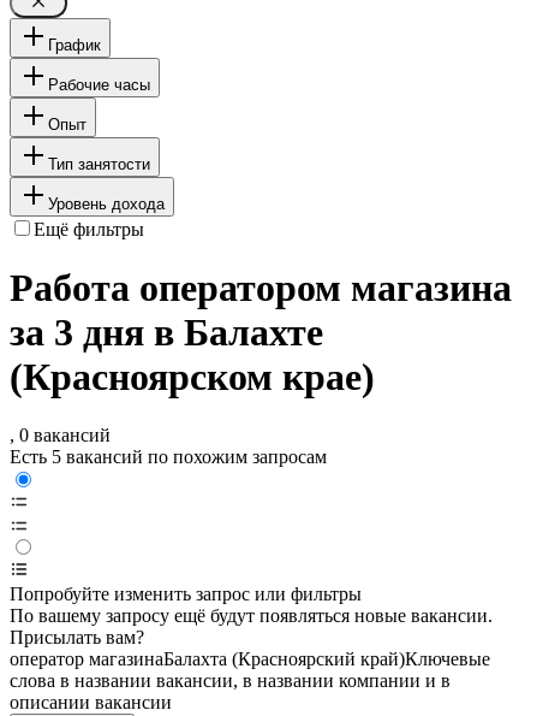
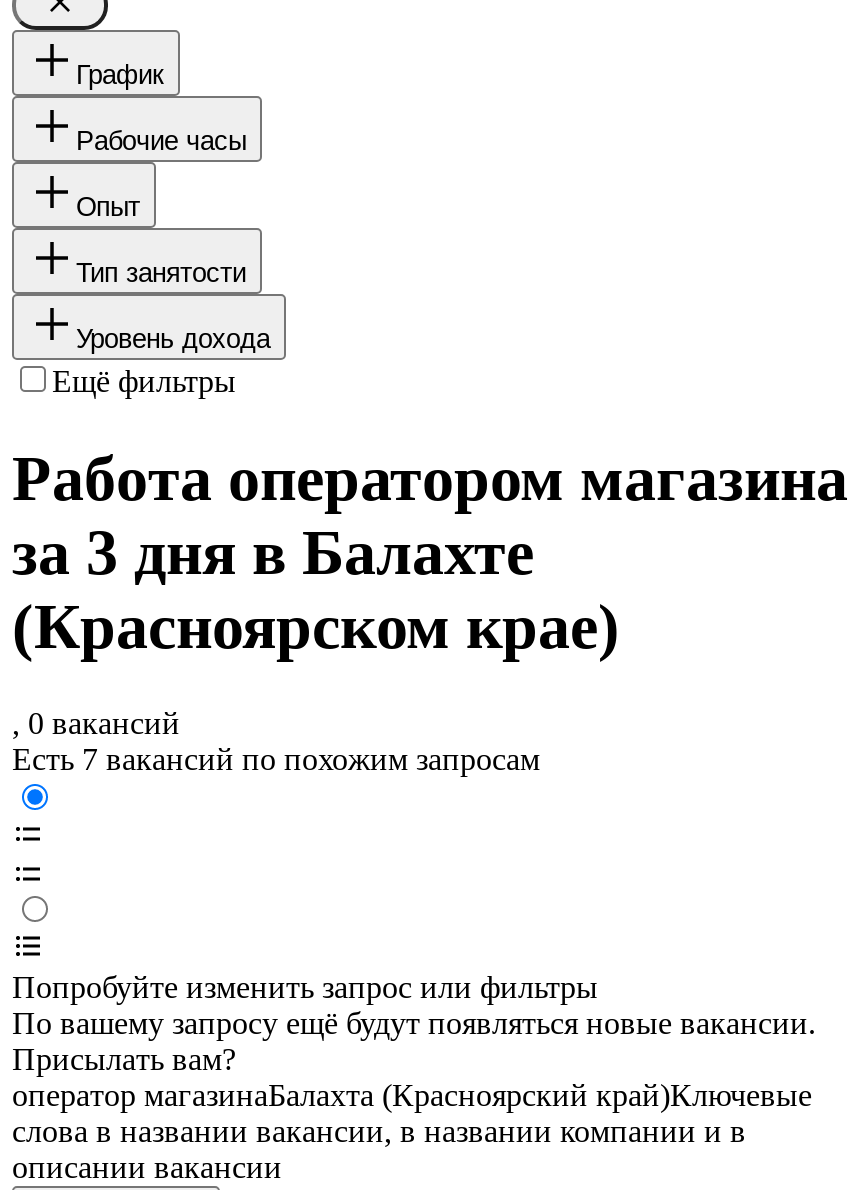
[10,447,327,468] Есть 5 вакансий по похожим запросам -> [12,743,540,777] Есть 7 вакансий по похожим запросам

